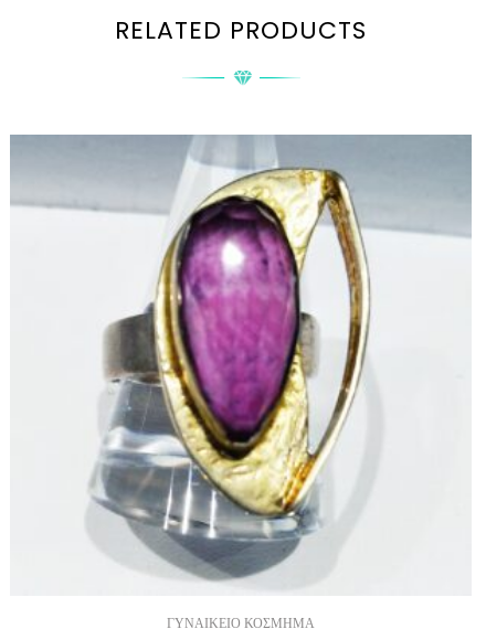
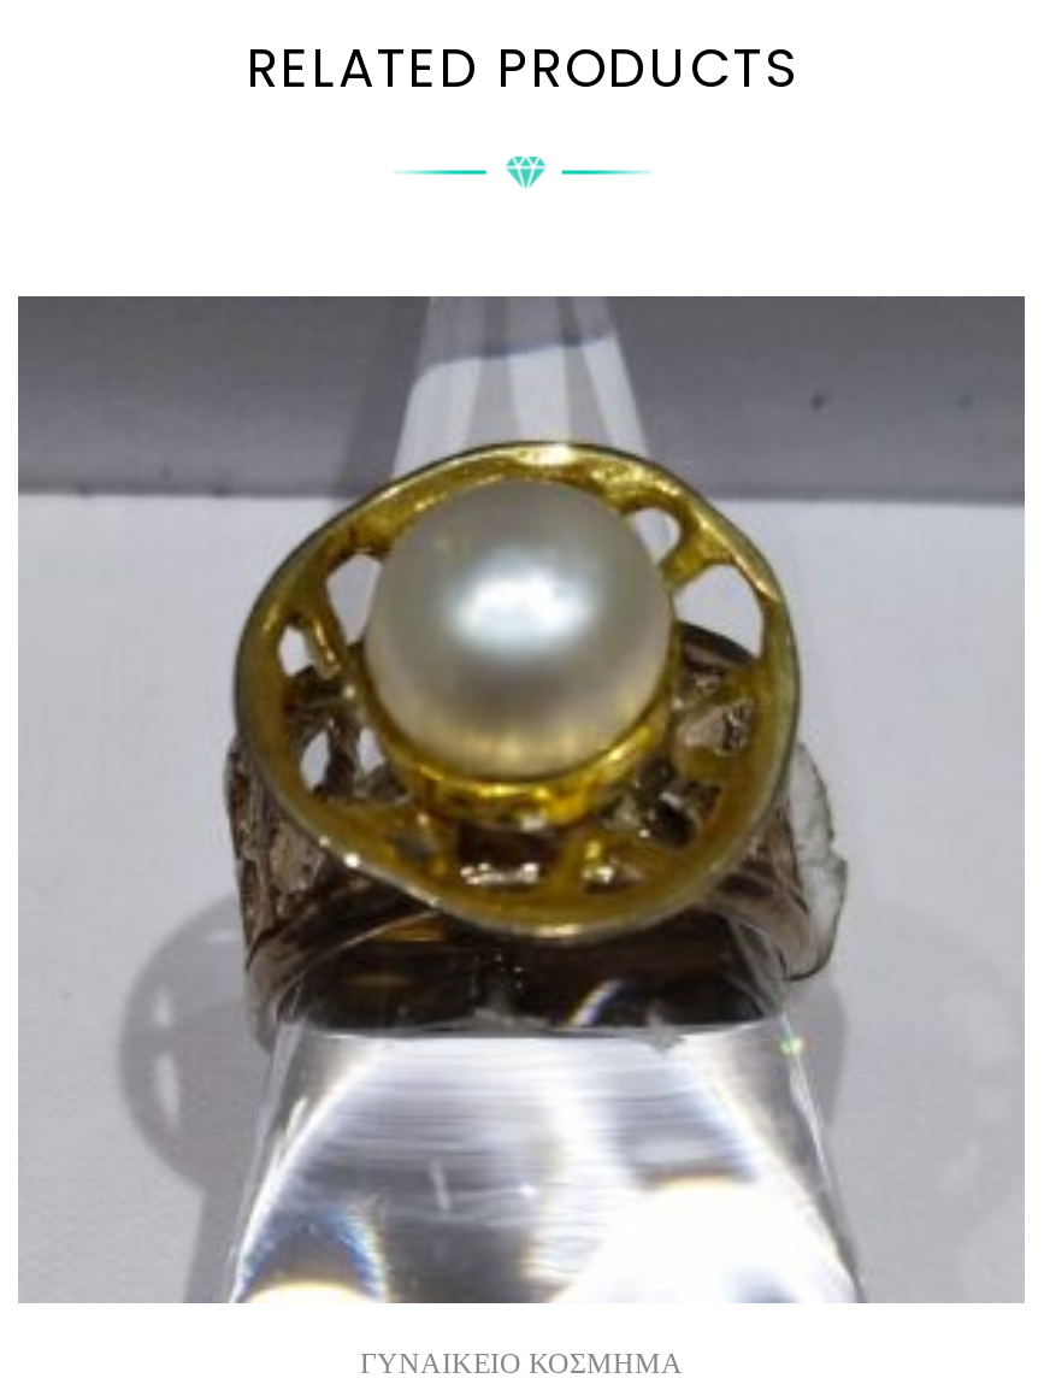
[10,135,472,596] [image] -> [16,296,1025,1306] [image]

